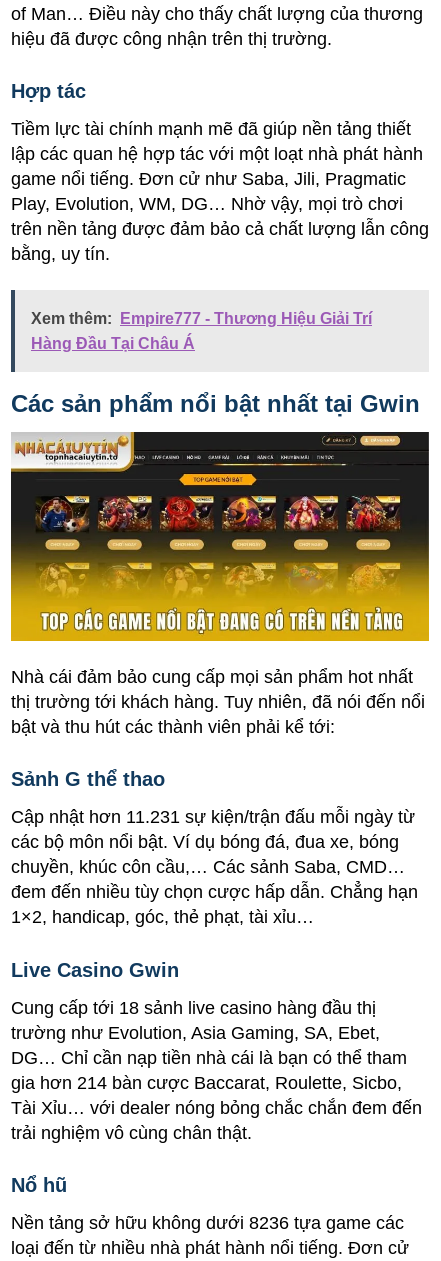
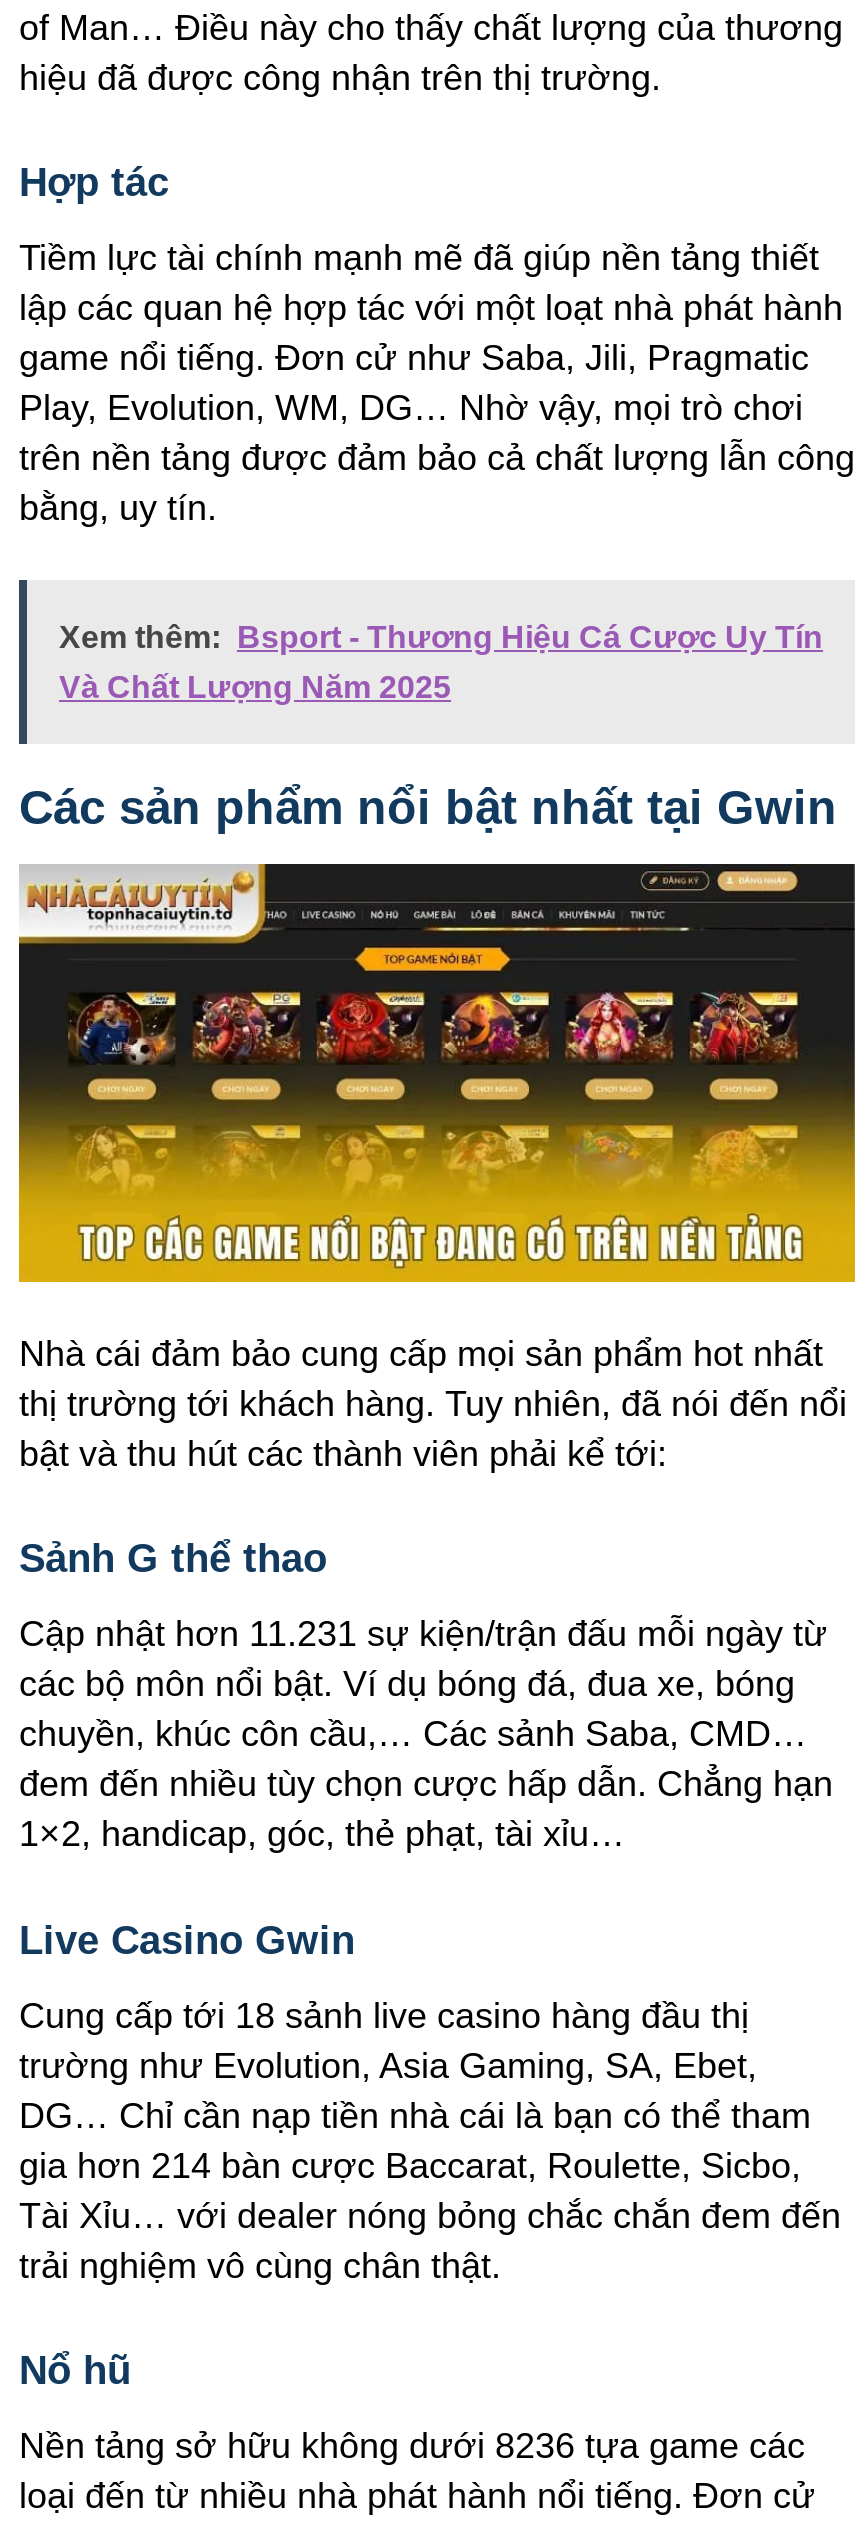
[31,310,372,327] Xem thêm: Empire777 - Thương Hiệu Giải Trí -> [59,621,823,655] Xem thêm: Bsport - Thương Hiệu Cá Cược Uy Tín
[31,335,195,352] Hàng Đầu Tại Châu Á -> [59,671,451,705] Và Chất Lượng Năm 2025

